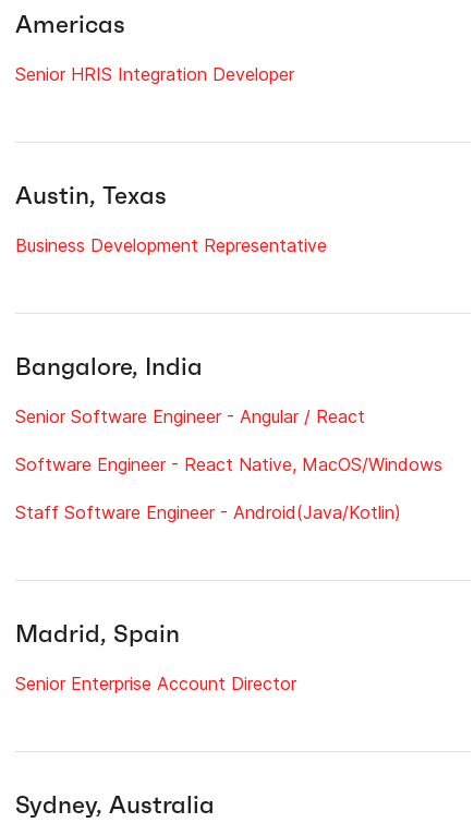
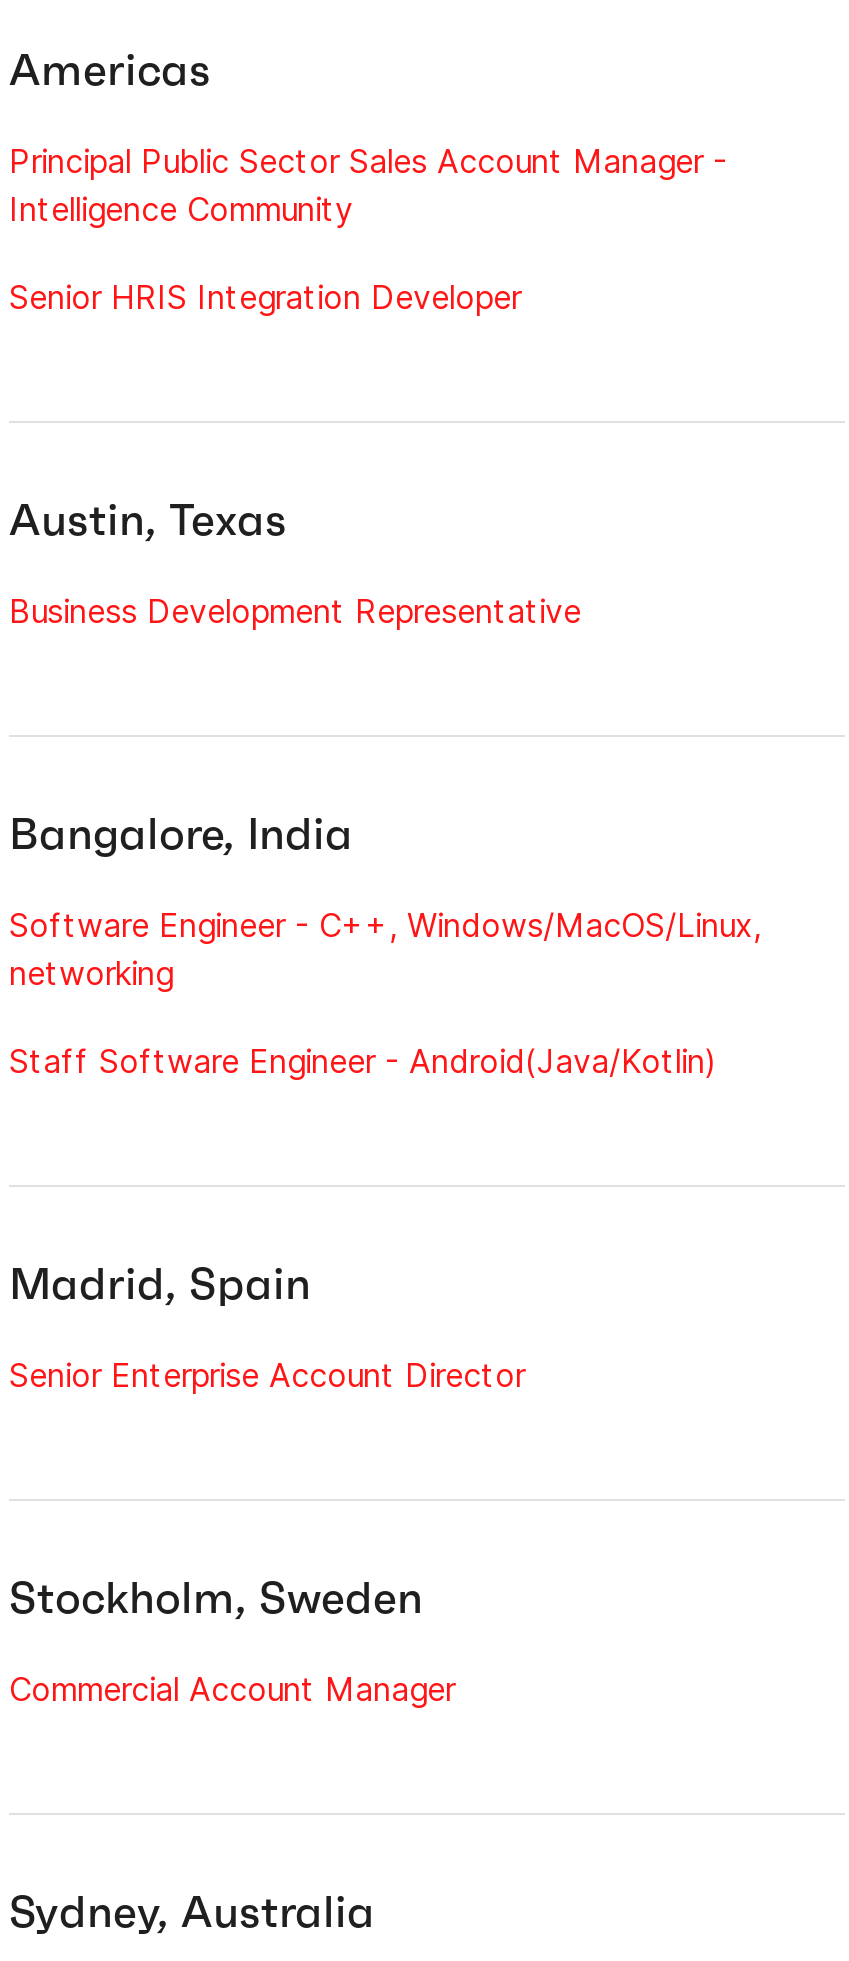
none -> [9,141,727,229] Principal Public Sector Sales Account Manager - | Intelligence Community
[15,406,442,475] Senior Software Engineer - Angular / React | Software Engineer - React Native, MacOS/Windows -> [9,905,761,993] Software Engineer - C++, Windows/MacOS/Linux, | networking
none -> [9,1571,455,1709] Stockholm, Sweden | Commercial Account Manager

